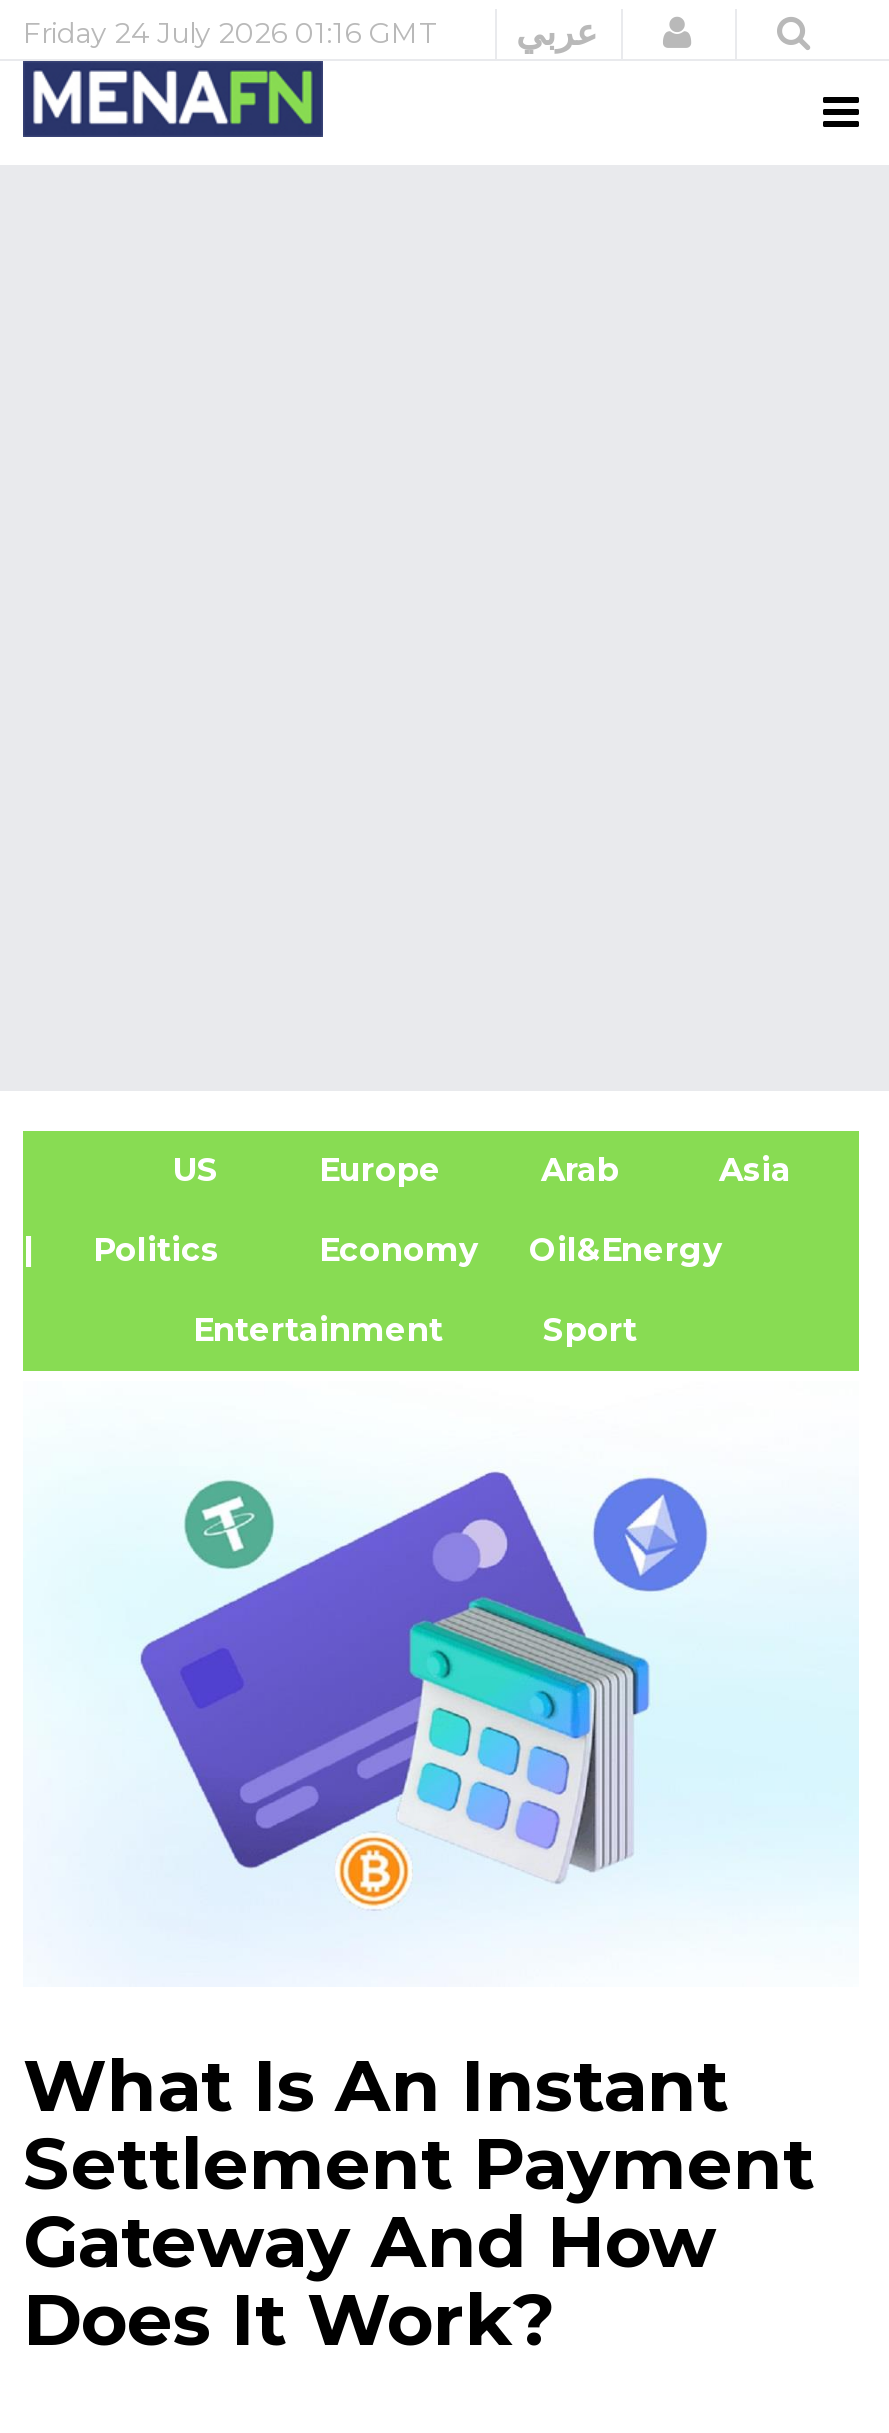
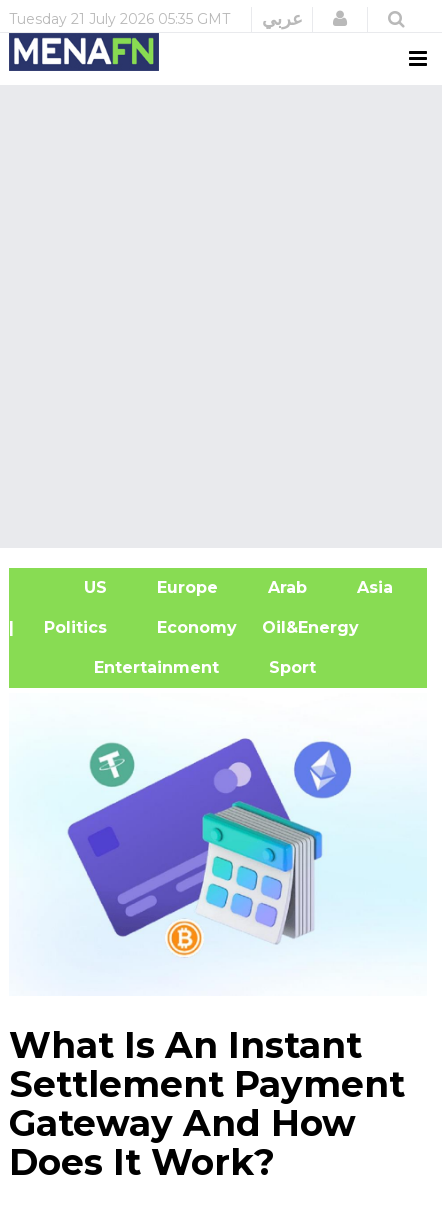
[23,15,435,51] Friday 24 July 2026 01:16 GMT -> [9,10,230,28] Tuesday 21 July 2026 05:35 GMT

